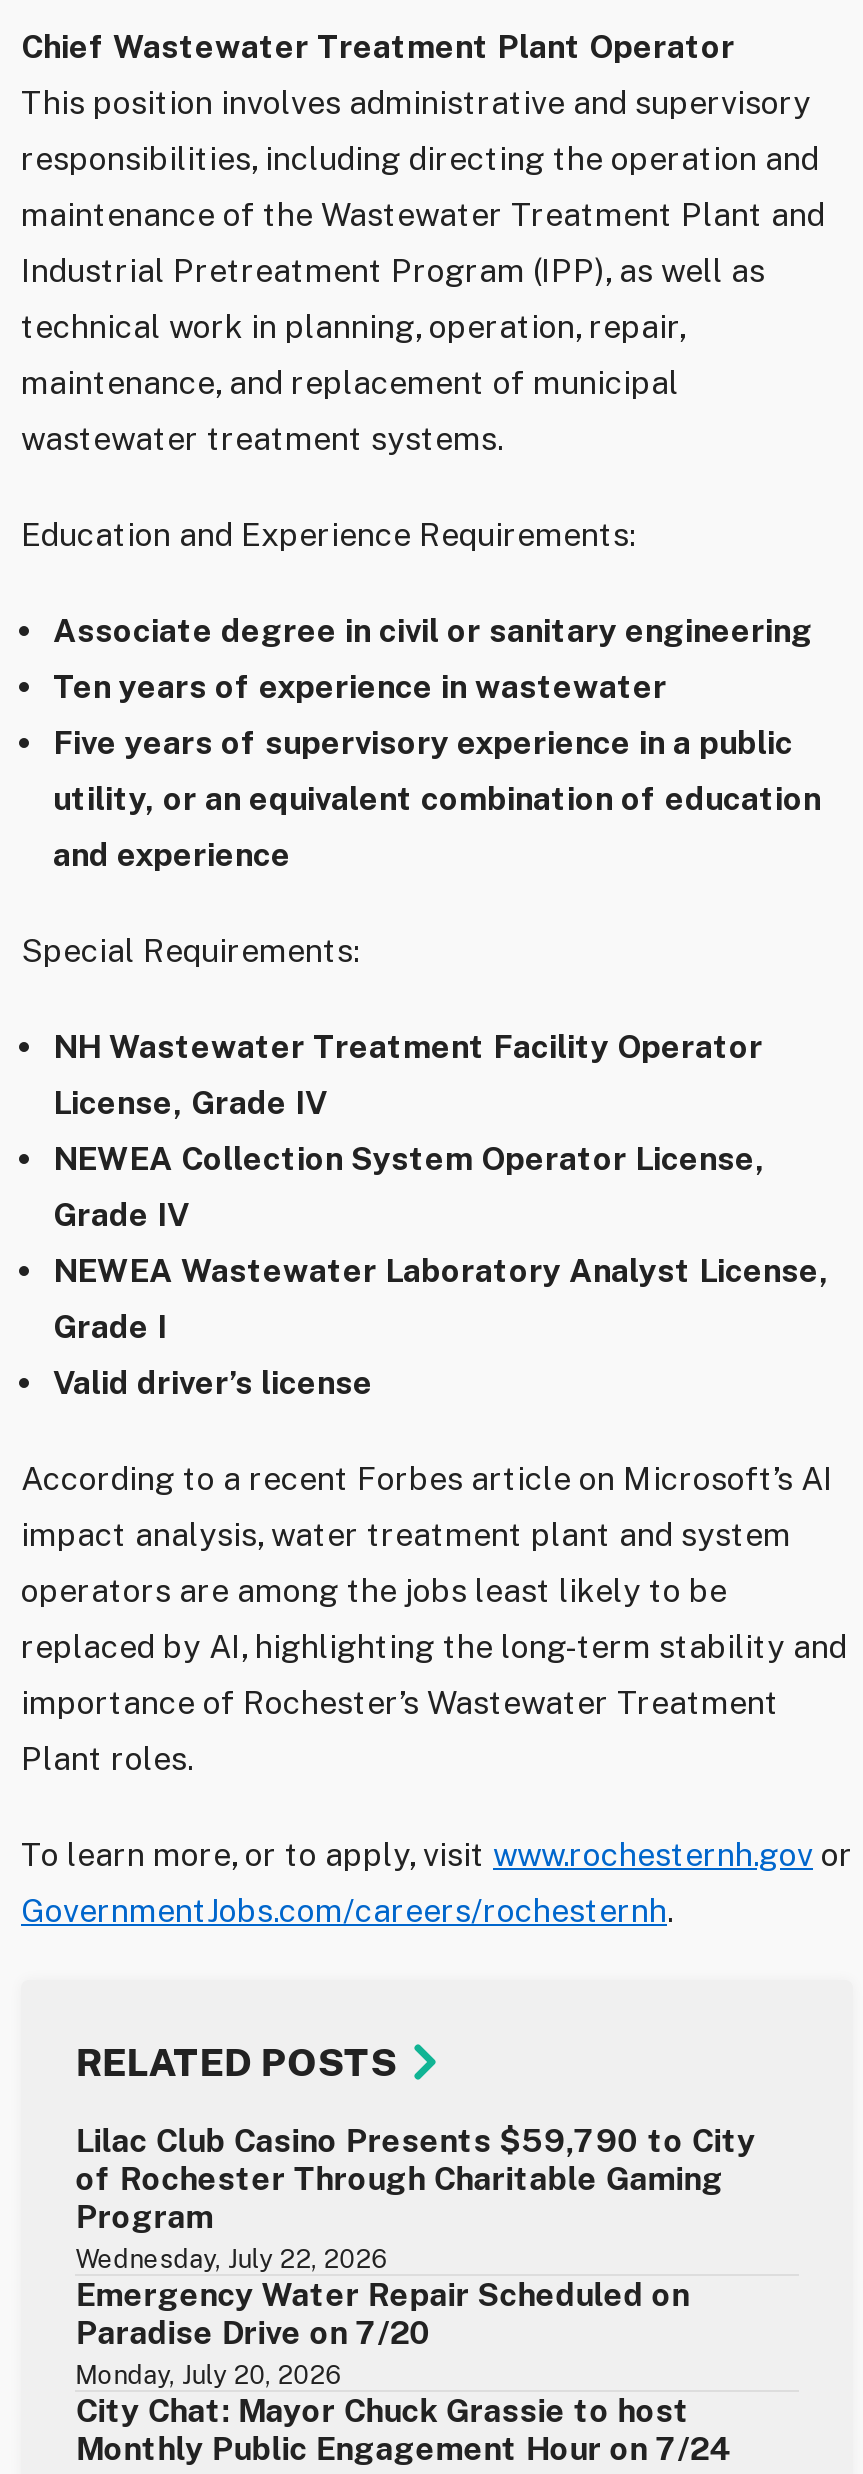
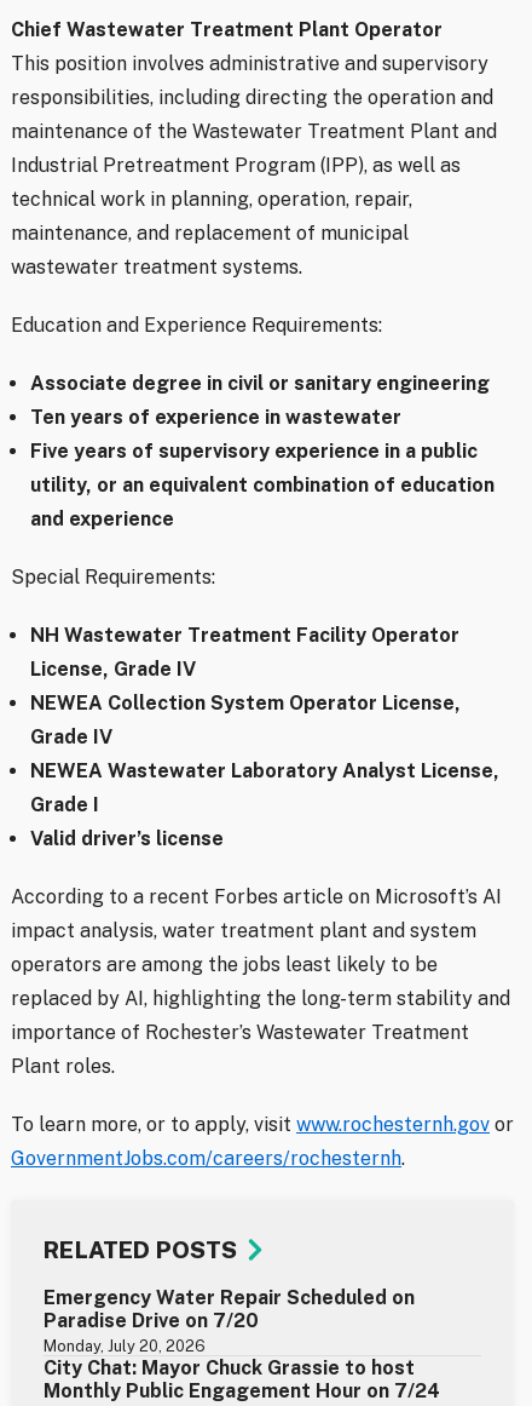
[75,2123,755,2275] Lilac Club Casino Presents $59,790 to City | of Rochester Through Charitable Gaming | Program | Wednesday, July 22, 2026 -> none

